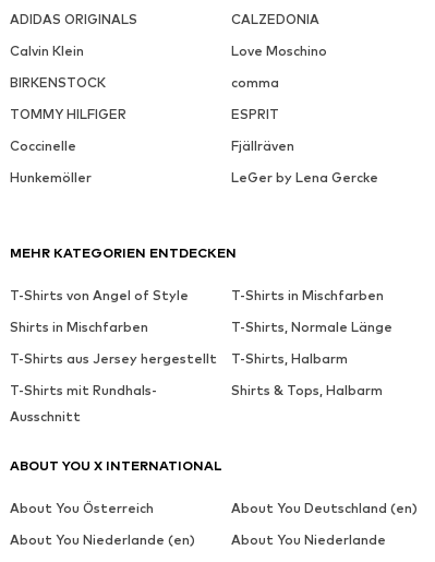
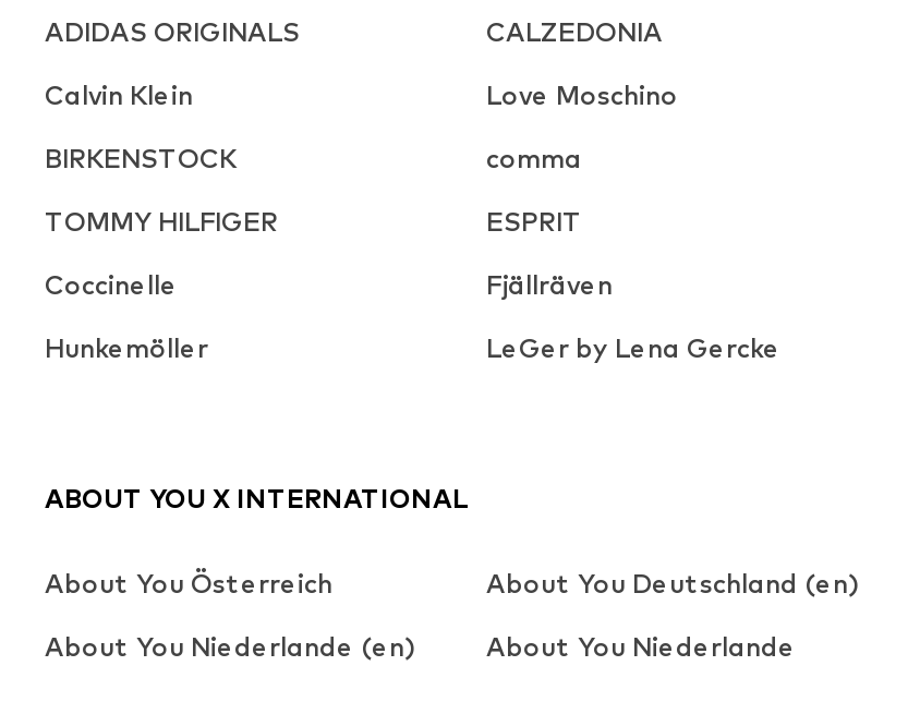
[10,244,392,424] MEHR KATEGORIEN ENTDECKEN | T-Shirts von Angel of Style | T-Shirts in Mischfarben | Shirts in Mischfarben | T-Shirts, Normale Länge | T-Shirts aus Jersey hergestellt | T-Shirts, Halbarm | T-Shirts mit Rundhals- | Ausschnitt -> none
[231,382,382,398] Shirts & Tops, Halbarm -> none

